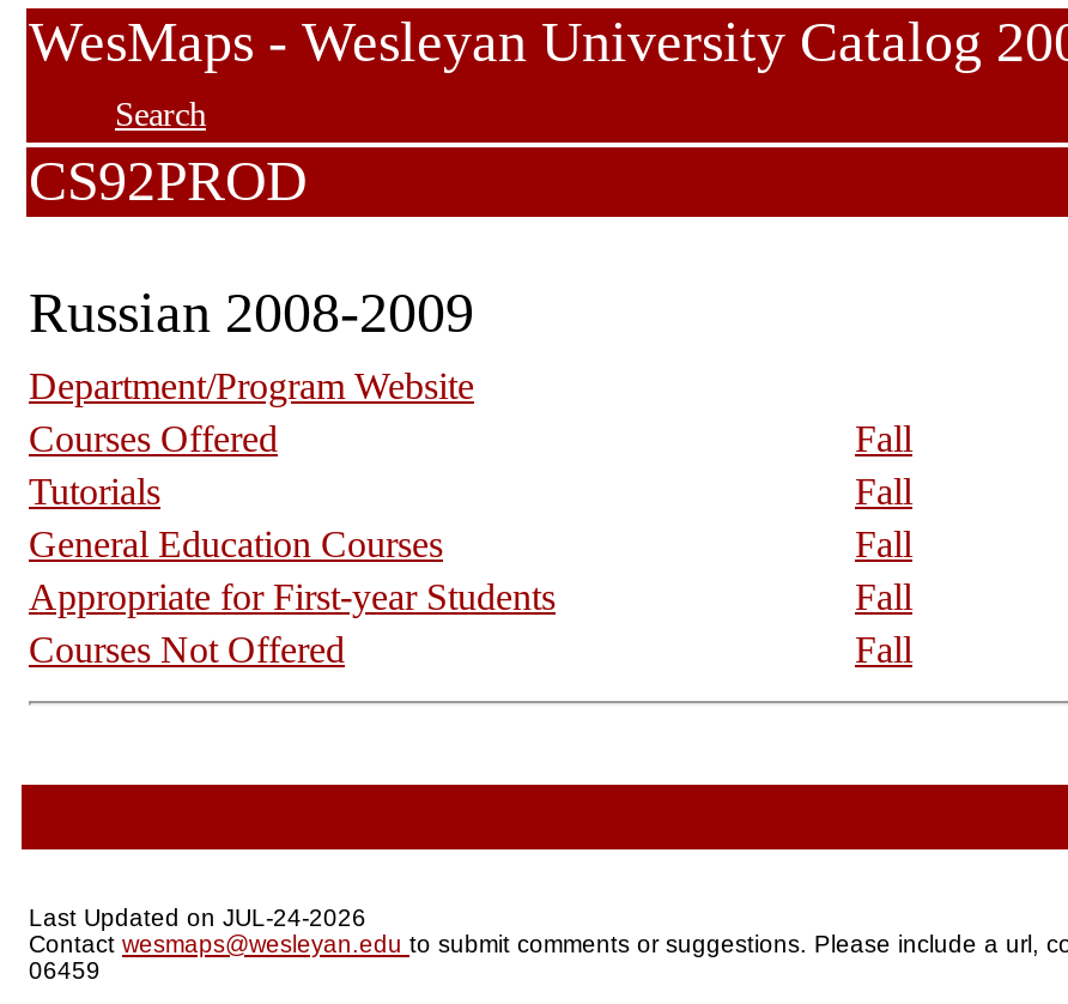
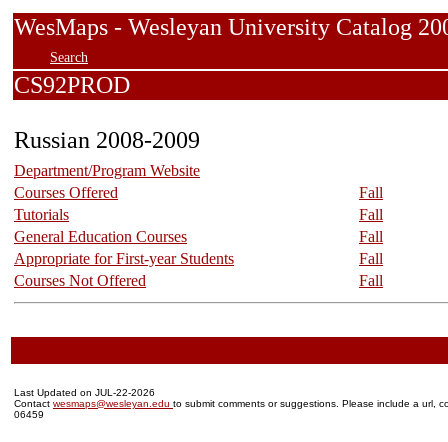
[29,905,366,931] Last Updated on JUL-24-2026 -> [14,387,155,398] Last Updated on JUL-22-2026

